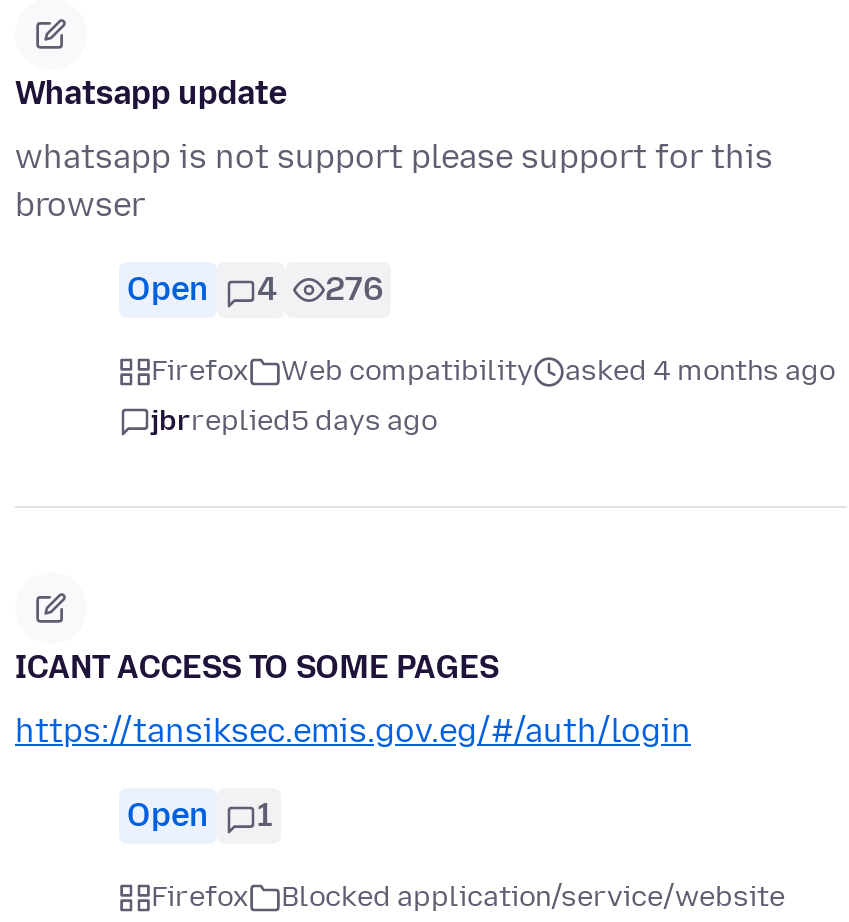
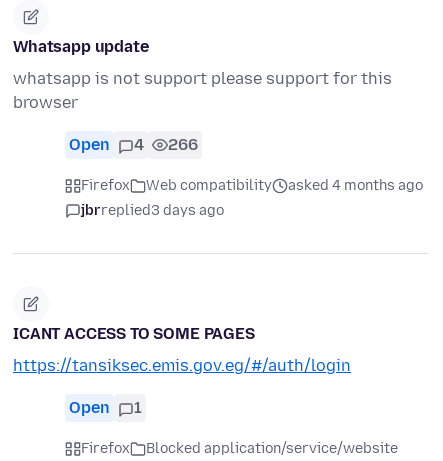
[127,271,383,309] Open 4 276 -> [69,135,198,154] Open 4 266
[151,405,437,439] jbrreplied5 days ago -> [81,202,224,219] jbrreplied3 days ago

